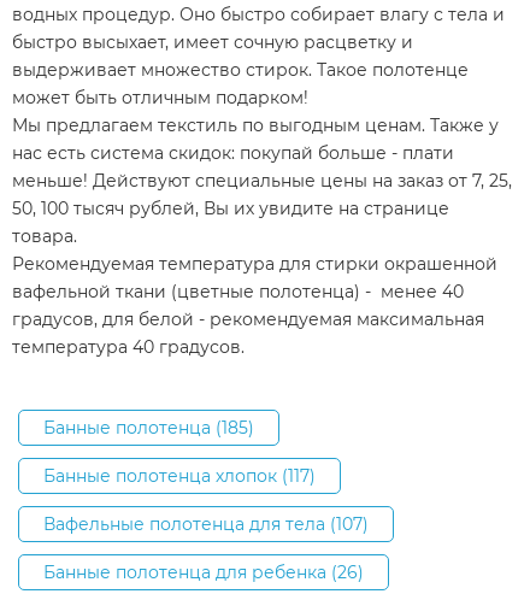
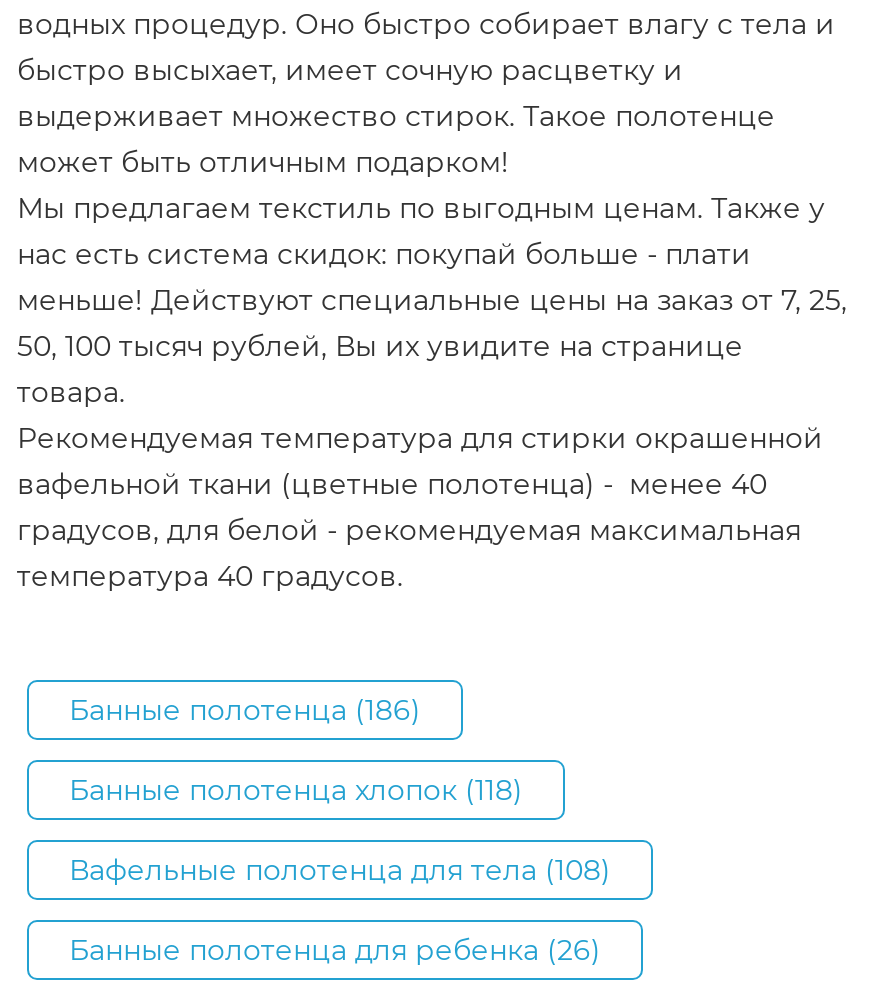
[43,417,254,438] Банные полотенца (185) -> [69,692,421,728] Банные полотенца (186)
[43,465,316,487] Банные полотенца хлопок (117) -> [69,772,523,808] Банные полотенца хлопок (118)
[43,513,369,535] Вафельные полотенца для тела (107) -> [69,852,611,888] Вафельные полотенца для тела (108)

